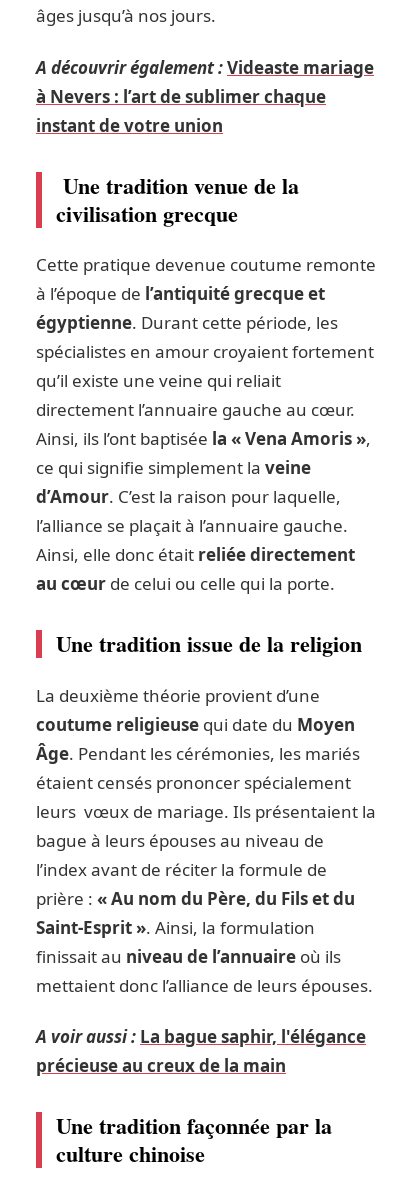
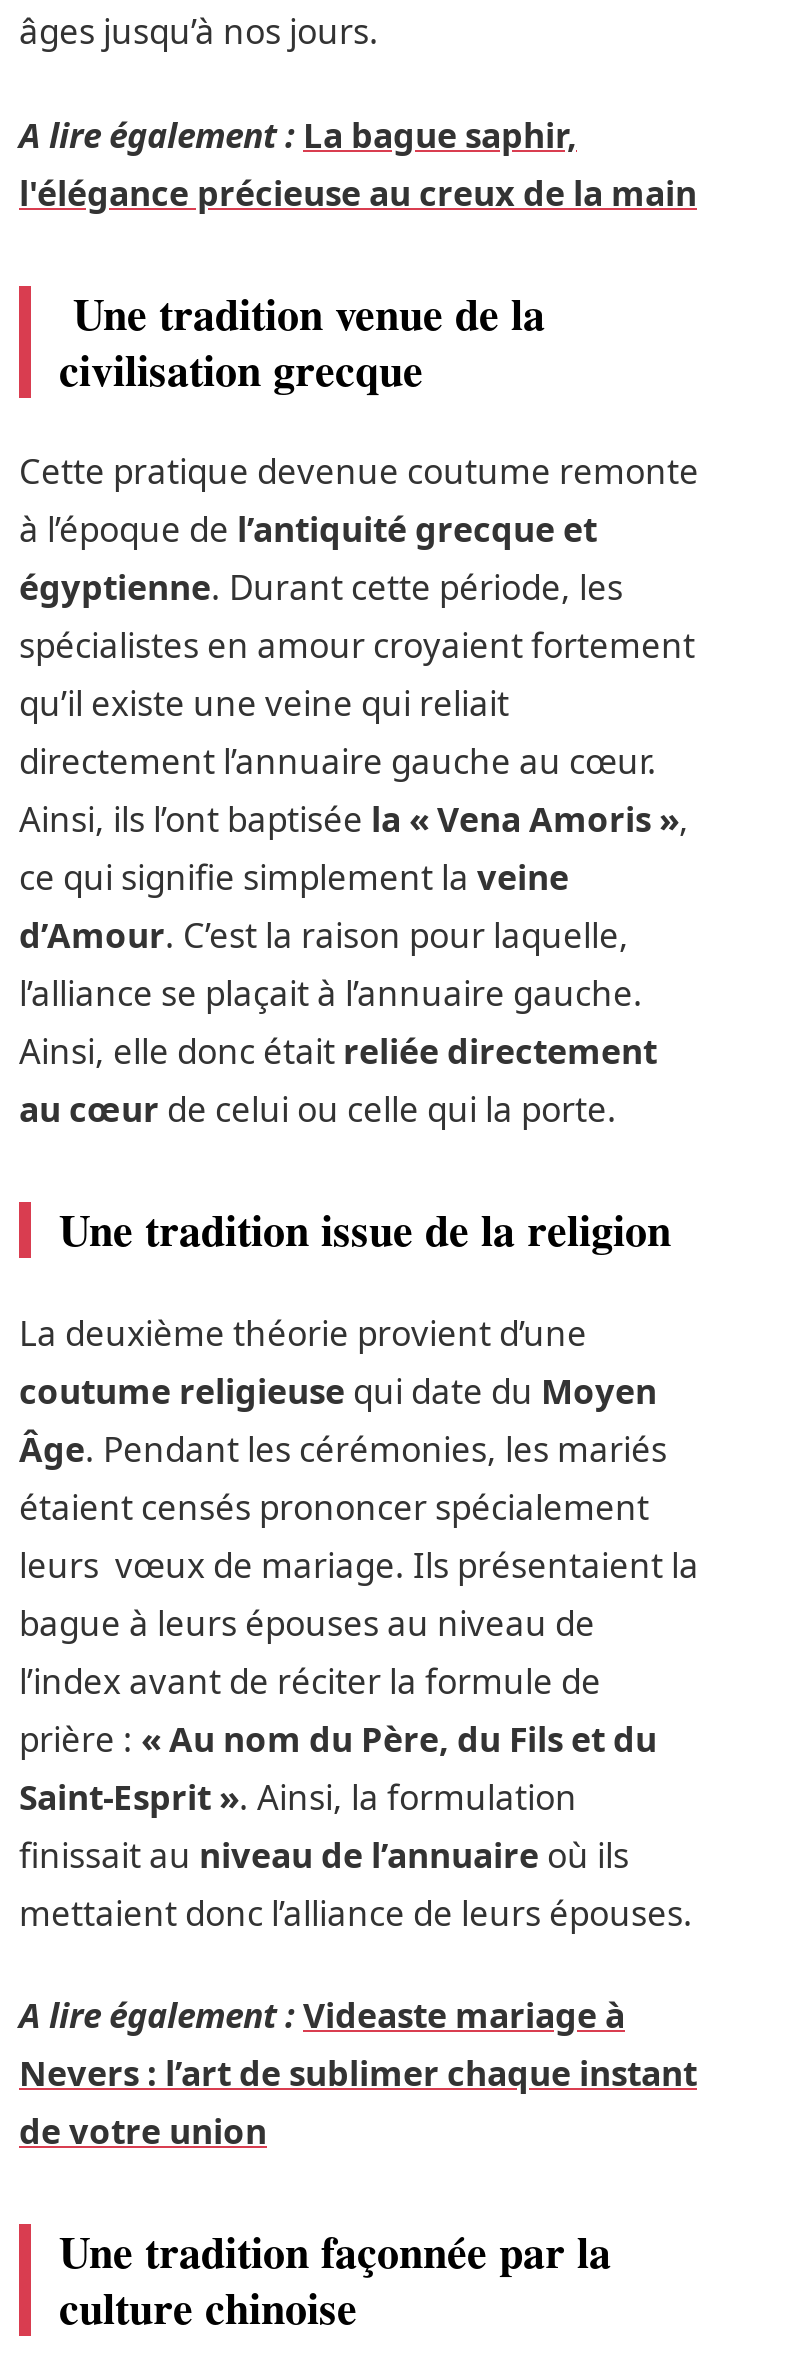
[36,55,374,136] A découvrir également : Videaste mariage | à Nevers : l’art de sublimer chaque | instant de votre union -> [19,111,697,215] A lire également : La bague saphir, | l'élégance précieuse au creux de la main
moved [36,168,376,996] -> [19,279,699,1935]: Une tradition venue de la | civilisation grecque | Cette pratique devenue coutume remonte | ... | finissait au niveau de l’annuaire où ils | mettaient donc l’alliance de leurs épouses.
[36,1025,366,1077] A voir aussi : La bague saphir, l'élégance | précieuse au creux de la main -> [19,1992,697,2154] A lire également : Videaste mariage à | Nevers : l’art de sublimer chaque instant | de votre union

